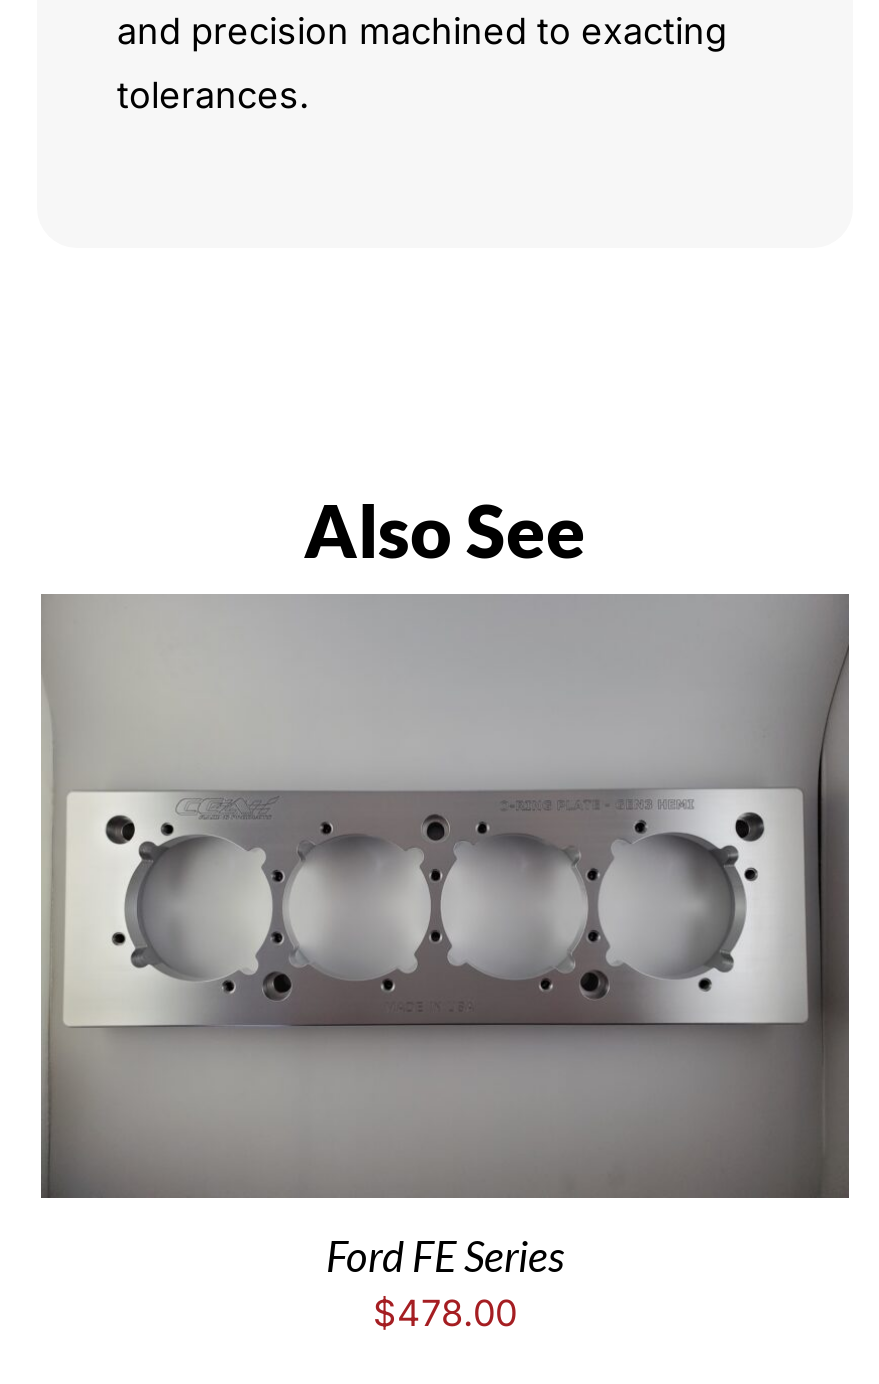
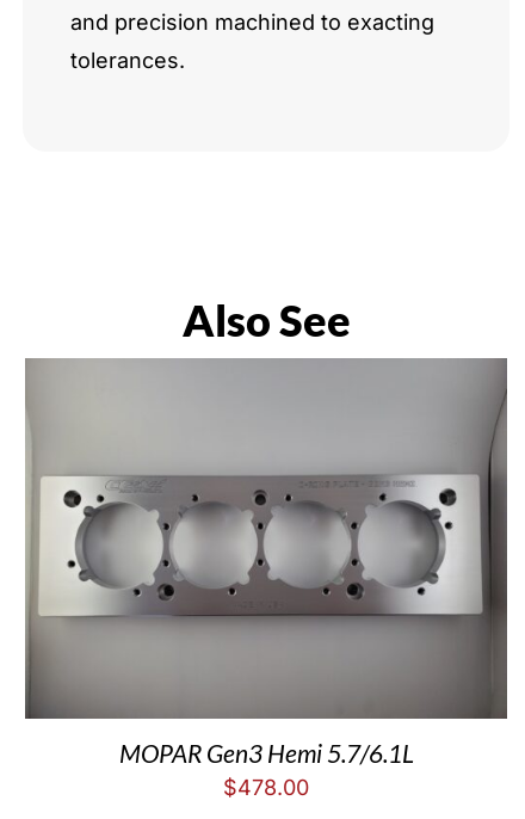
[326,1230,564,1280] Ford FE Series -> [119,738,413,768] MOPAR Gen3 Hemi 5.7/6.1L

